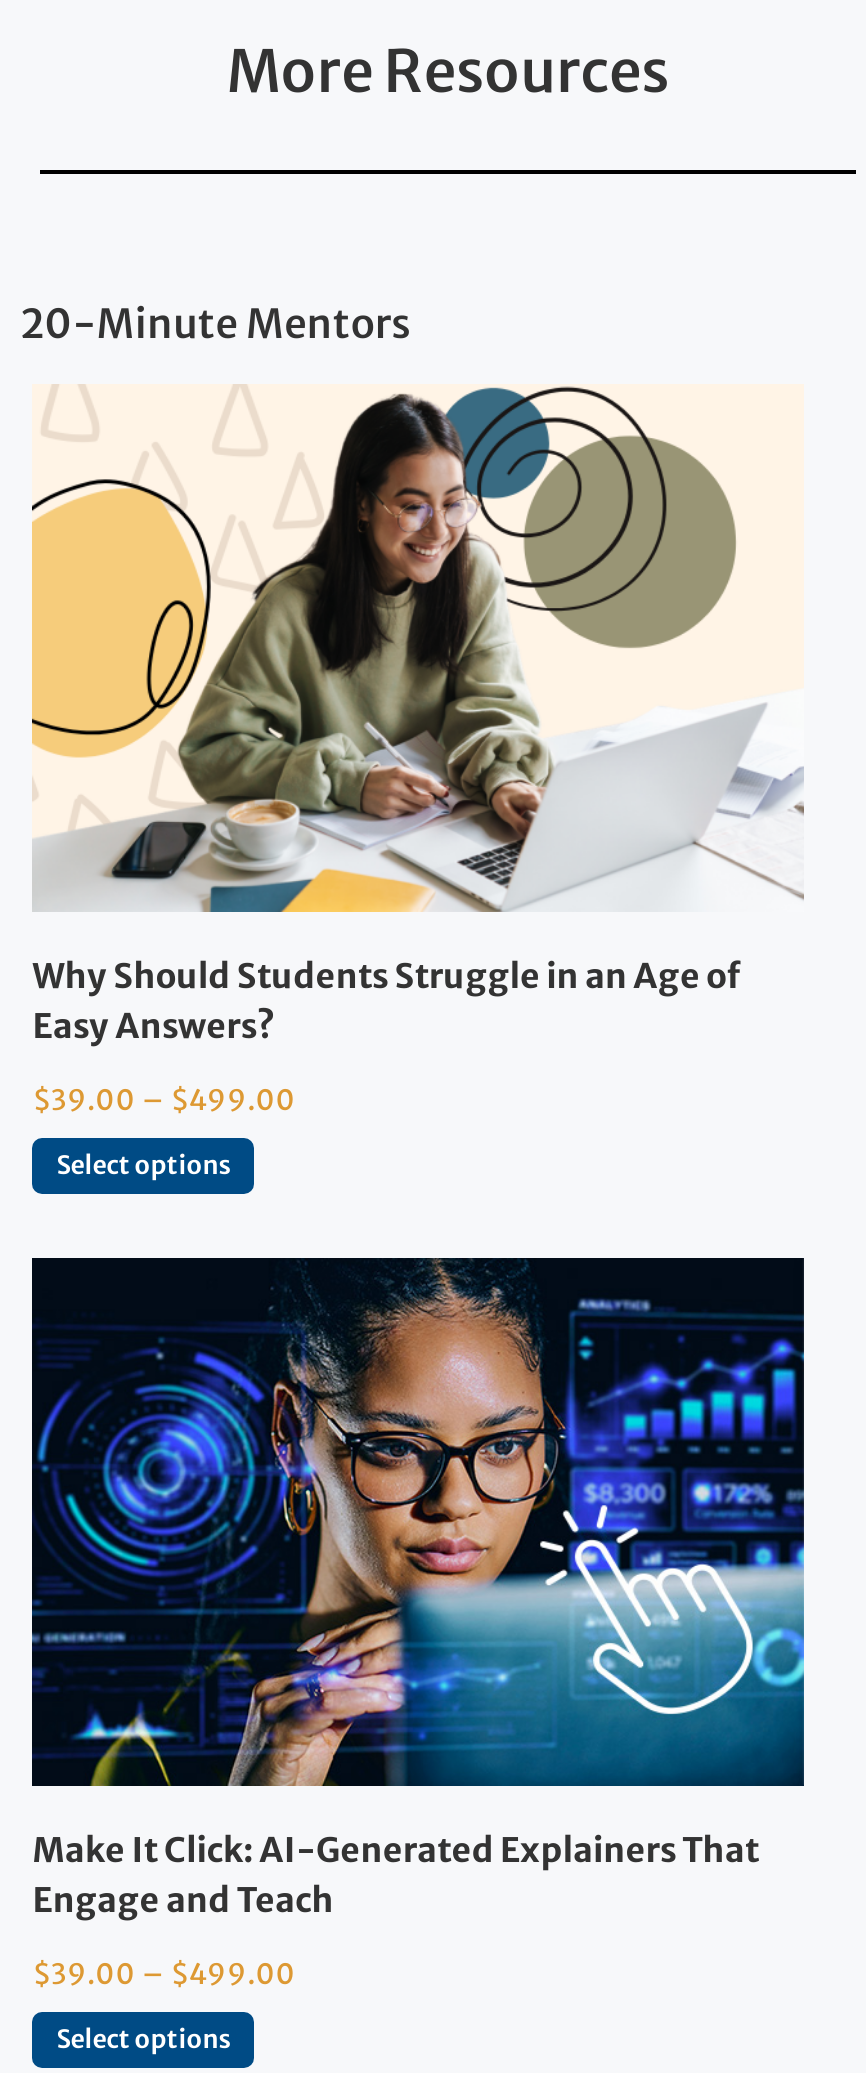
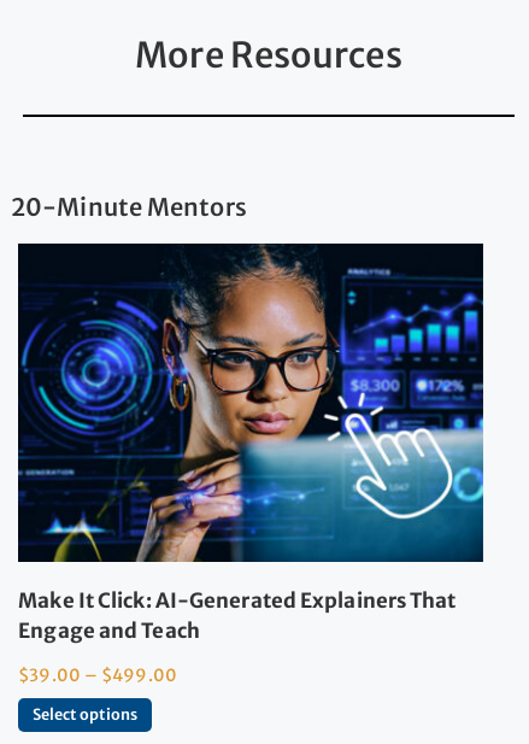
[30,384,806,1180] [image] | Why Should Students Struggle in an Age of | Easy Answers? | $39.00 – $499.00 | Select options -> none

